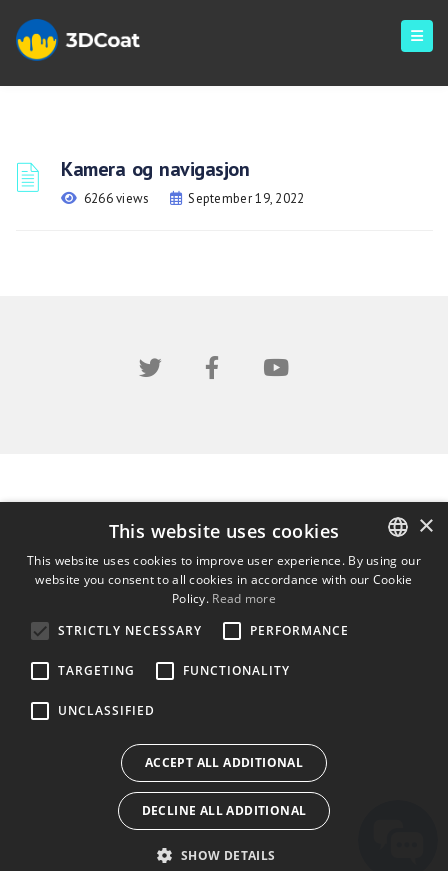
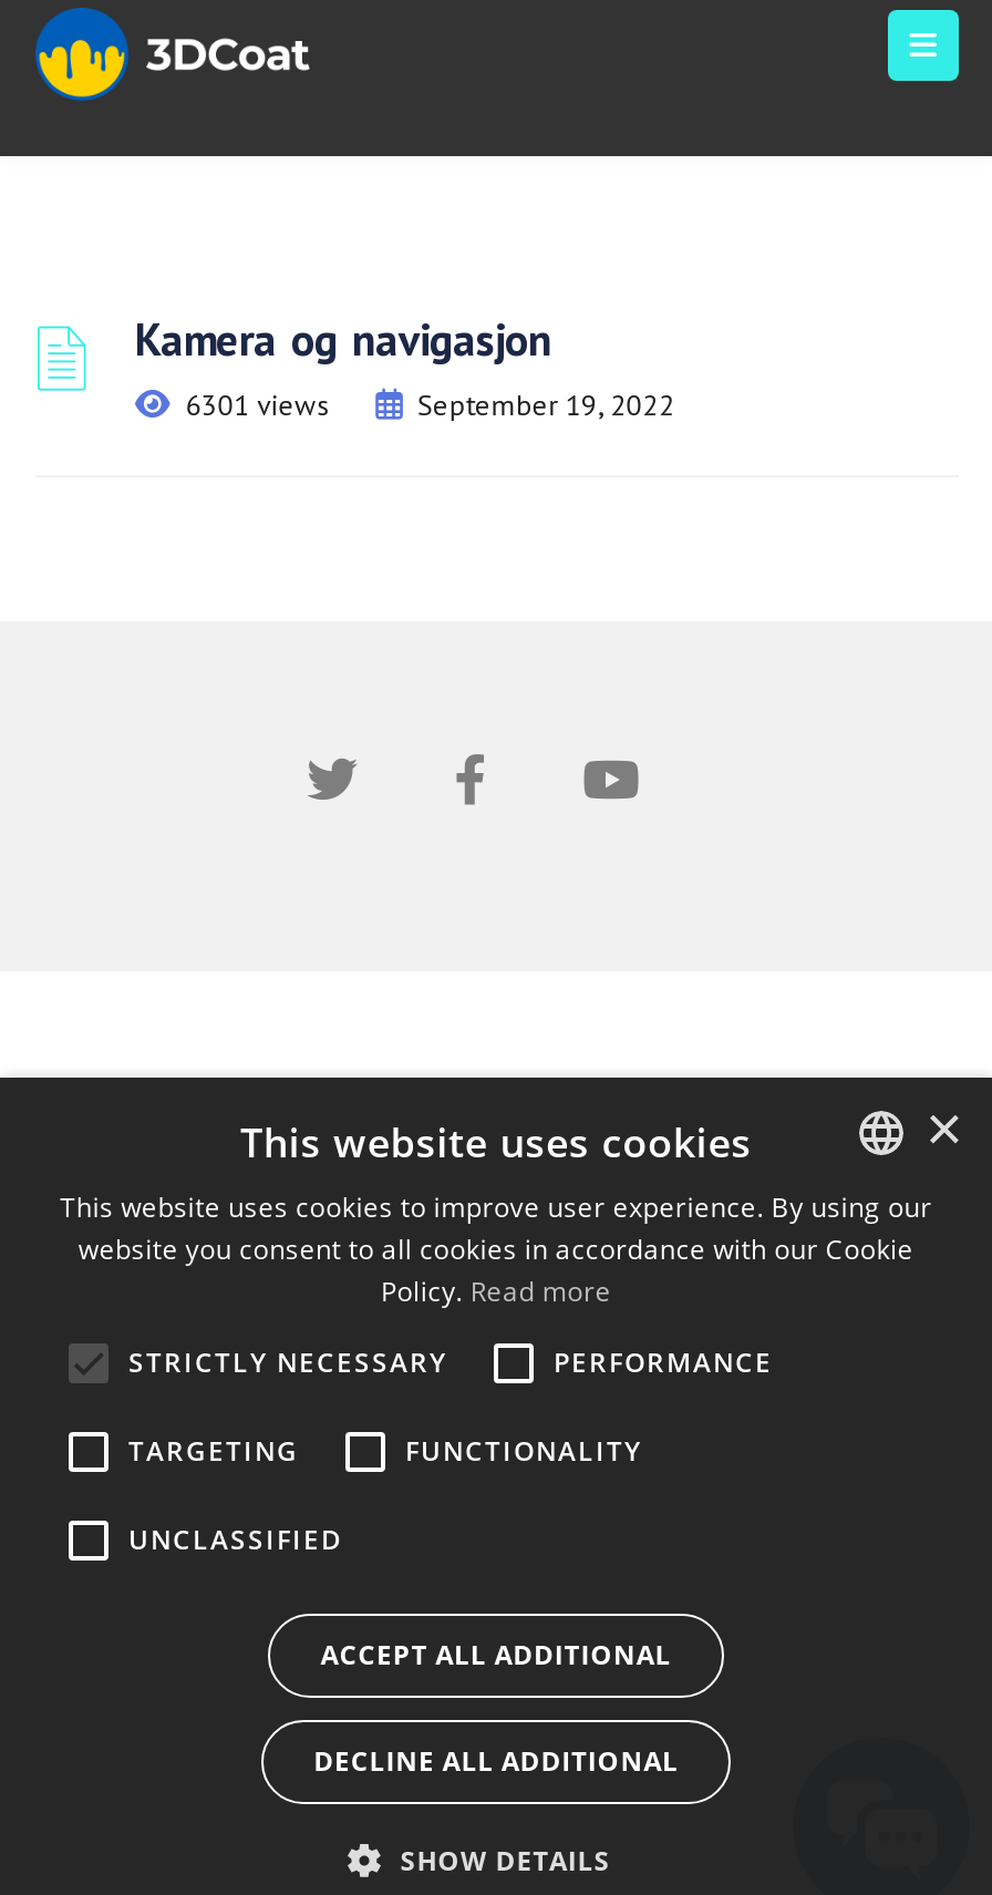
[84,190,150,207] 6266 views -> [185,387,331,424] 6301 views

